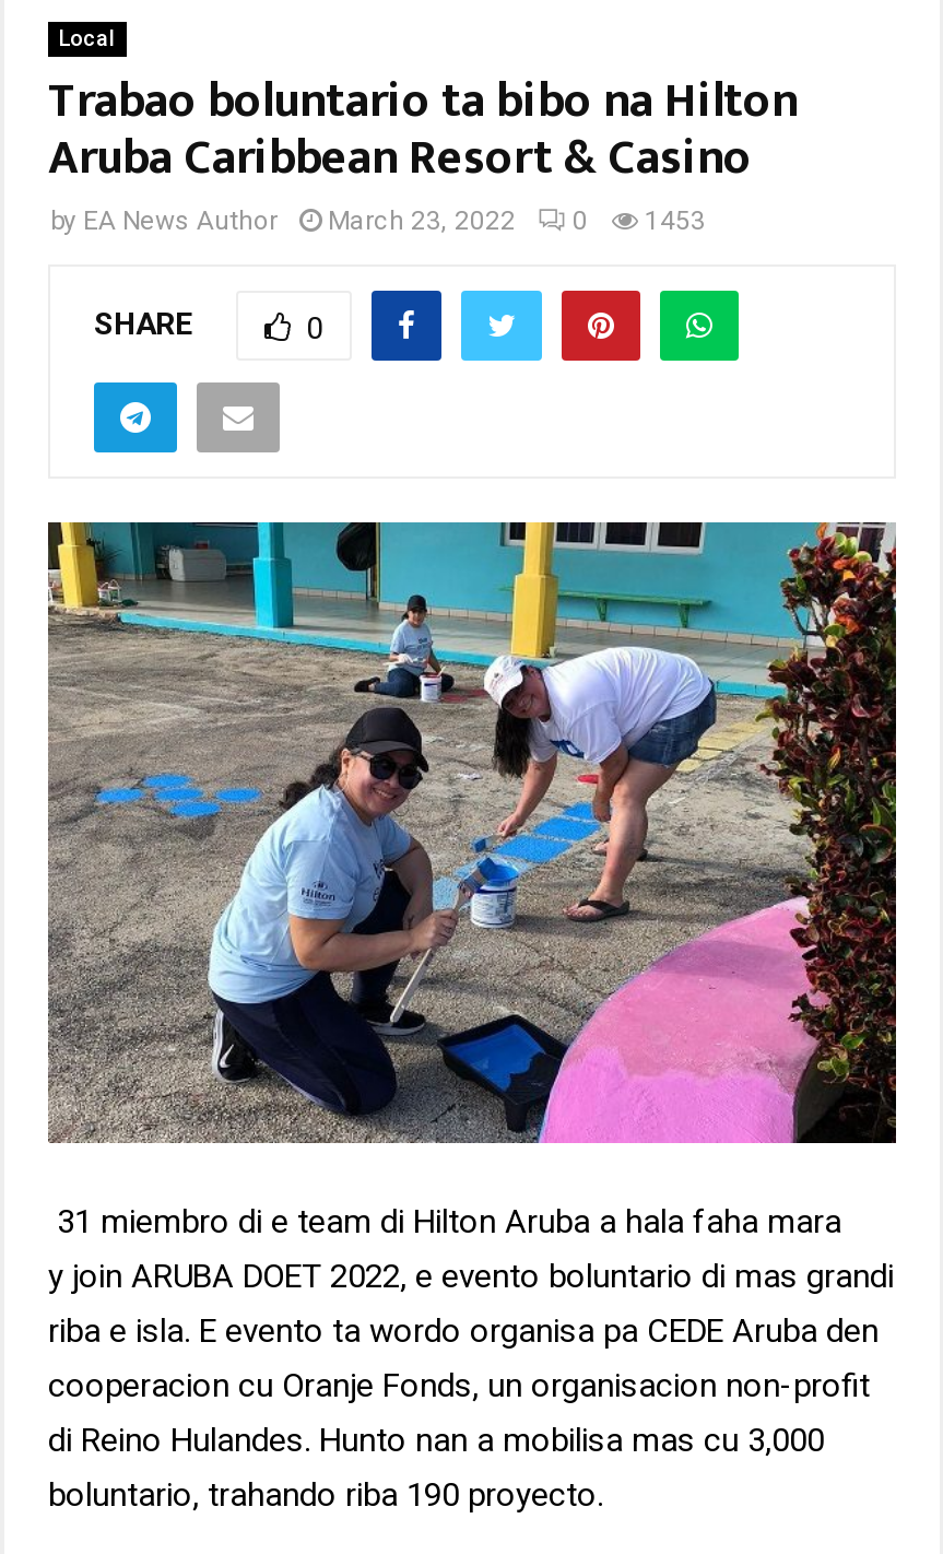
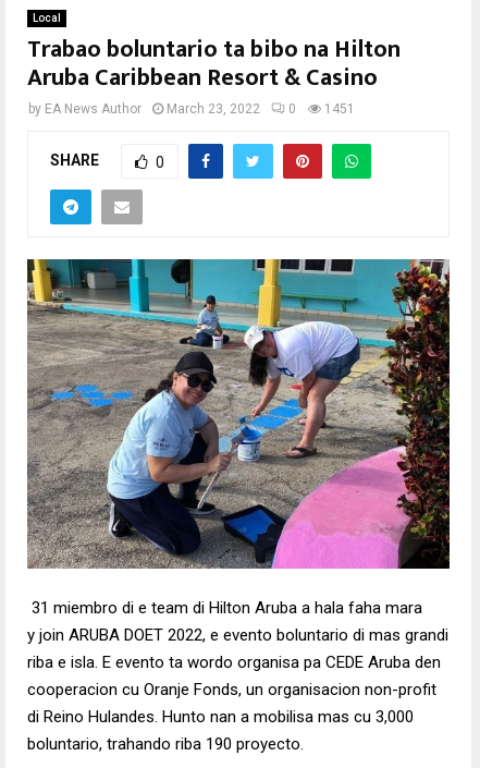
[50,205,706,236] by EA News Author March 23, 2022 0 1453 -> [28,101,355,117] by EA News Author March 23, 2022 0 1451

